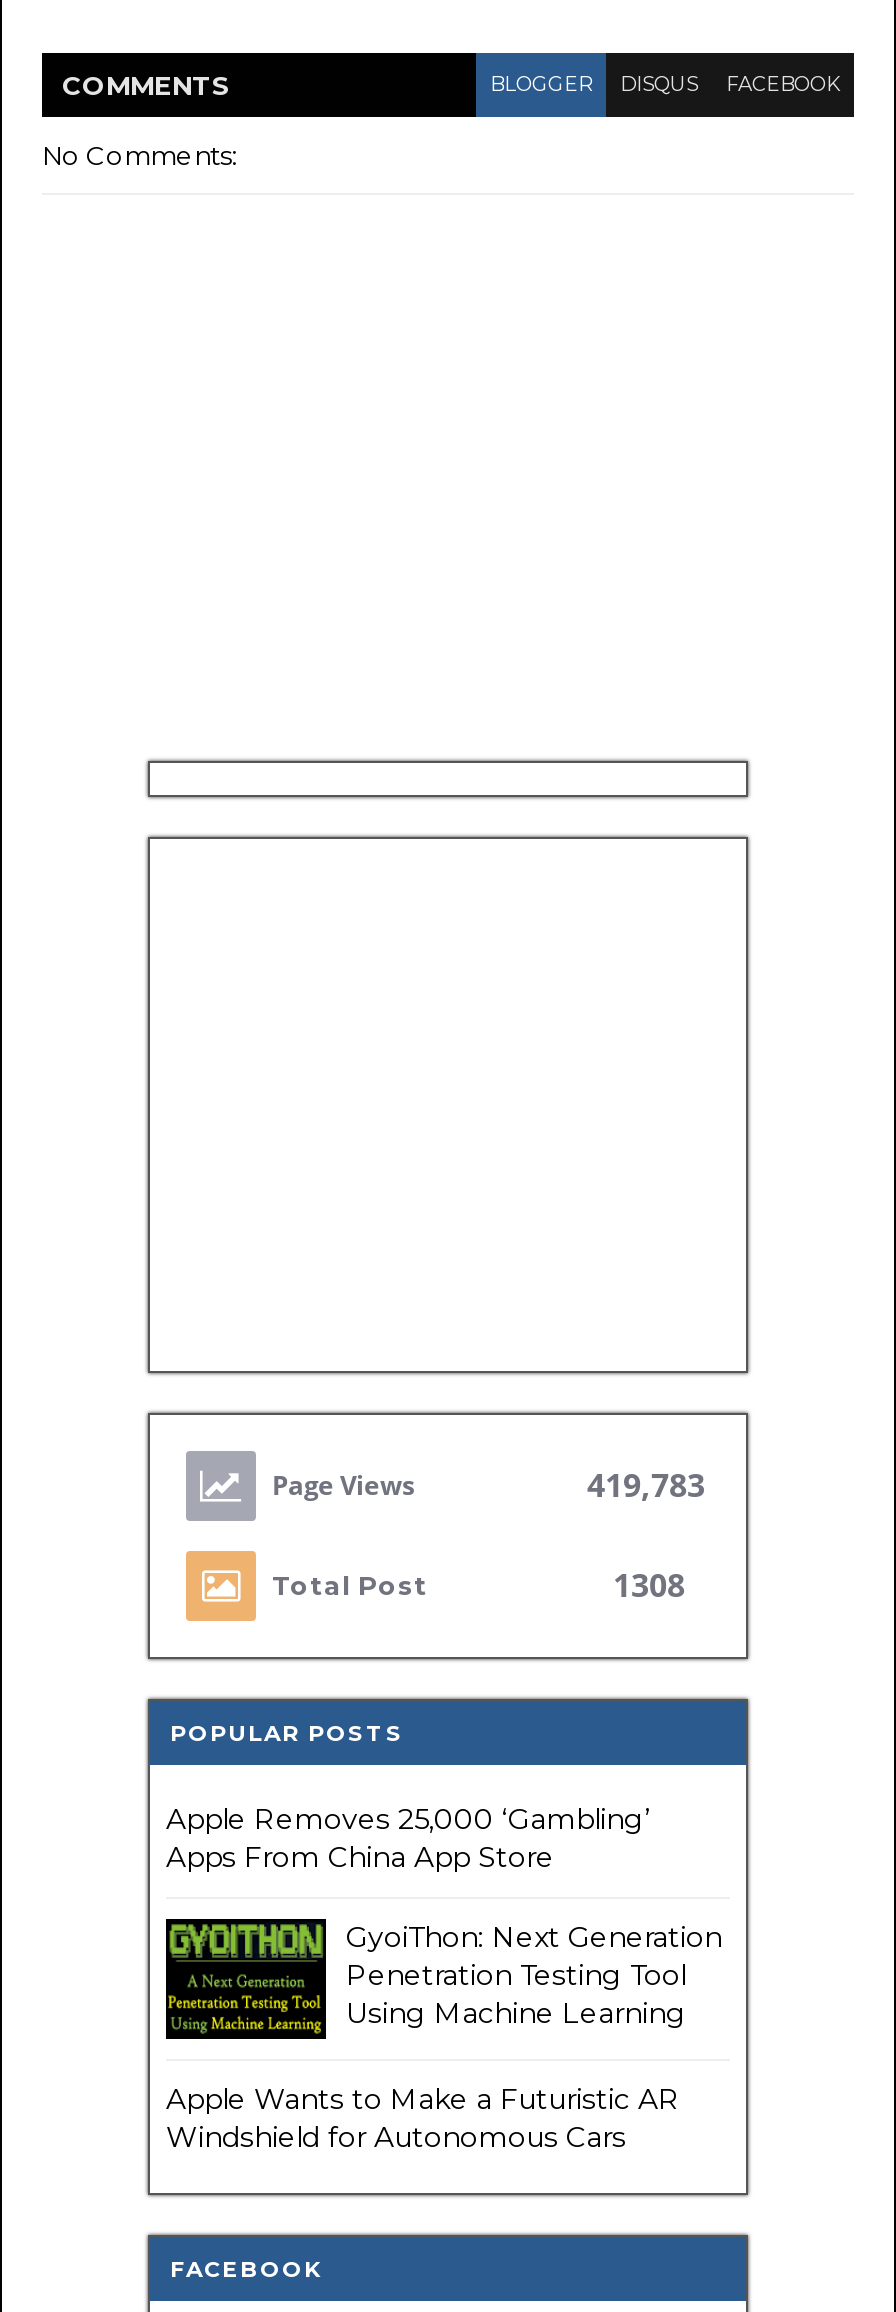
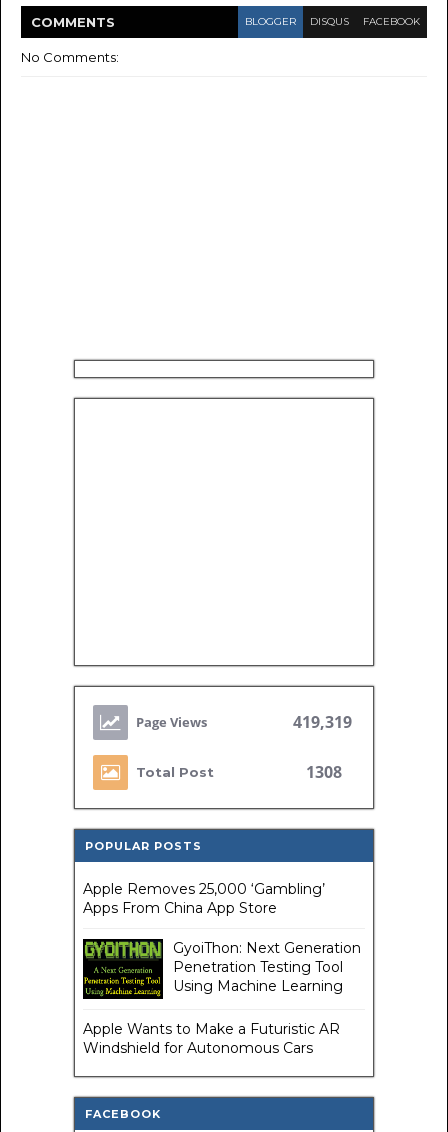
[587,1463,705,1507] 419,783 -> [293,711,352,733] 419,319

